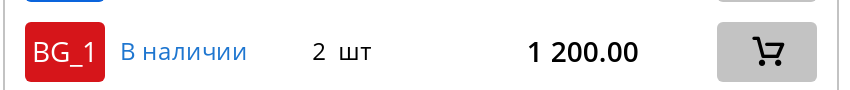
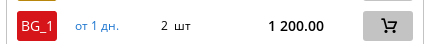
[120,34,248,68] В наличии -> [74,17,118,34] от 1 дн.

